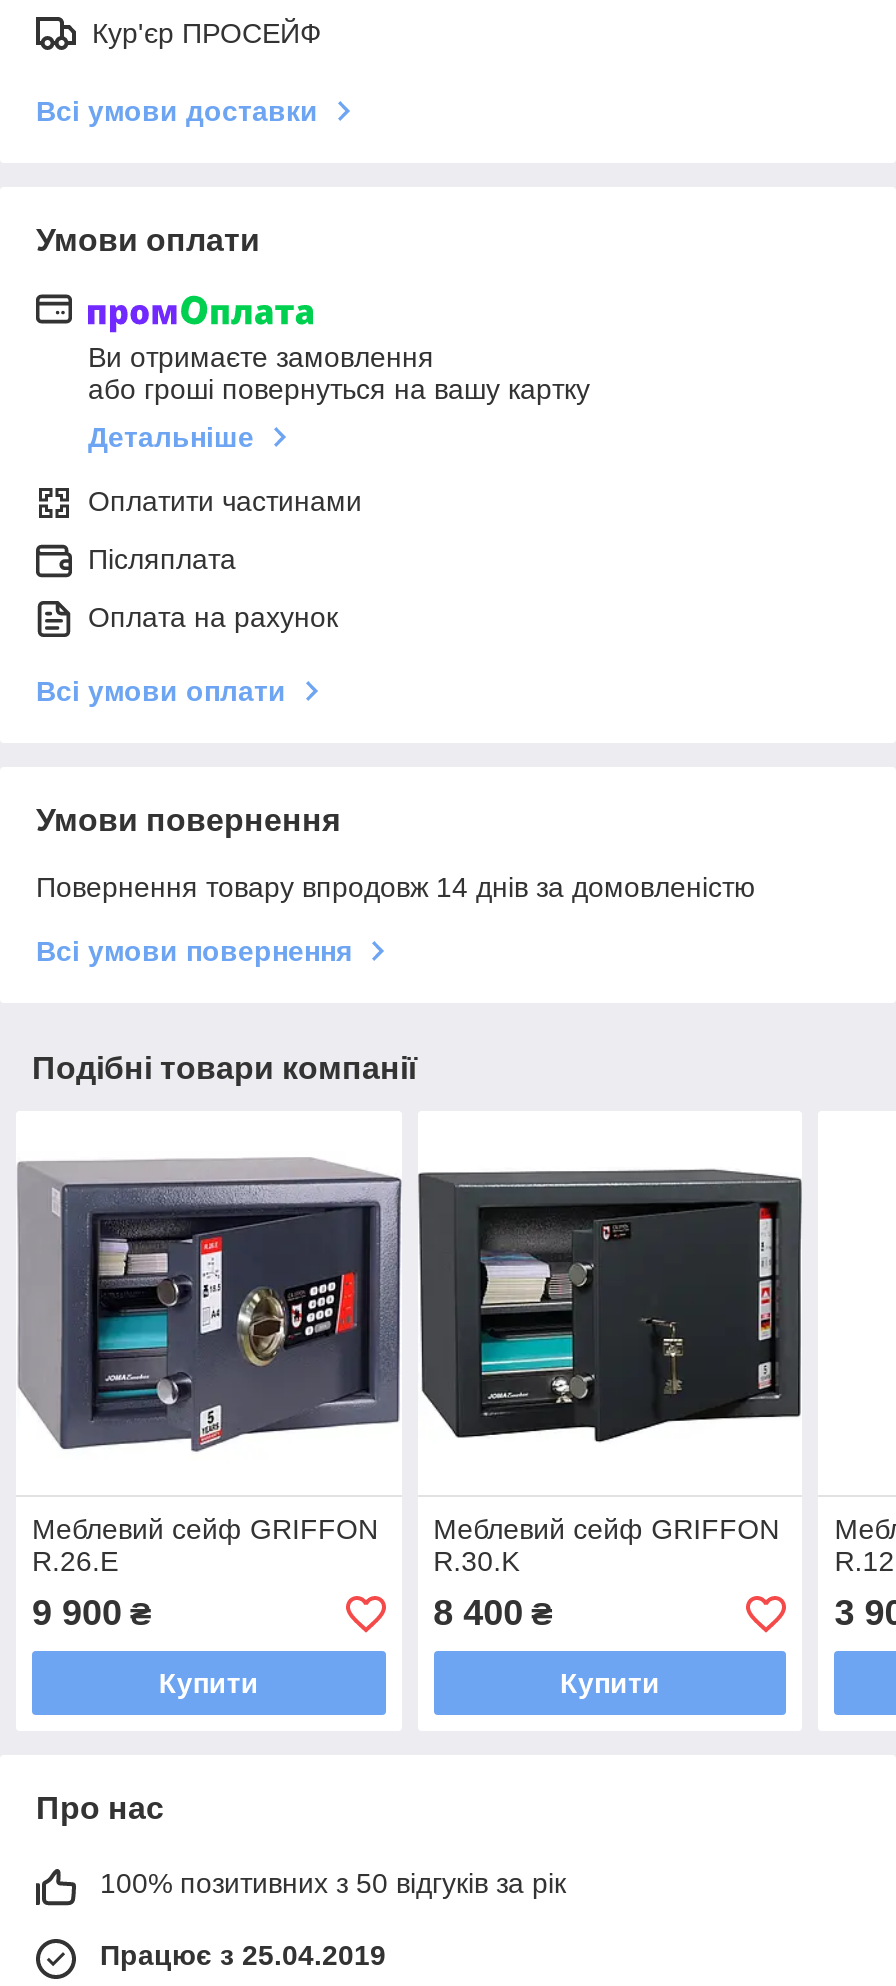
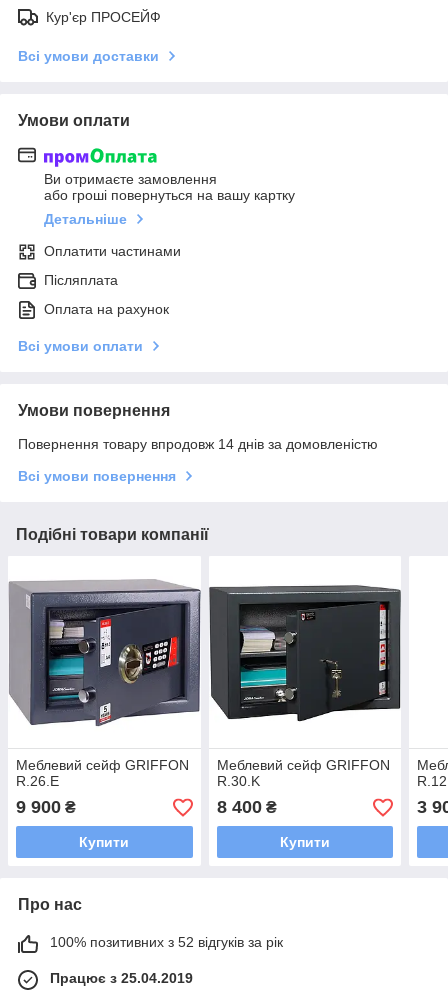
[100,1868,566,1900] 100% позитивних з 50 відгуків за рік -> [50,934,283,950] 100% позитивних з 52 відгуків за рік

